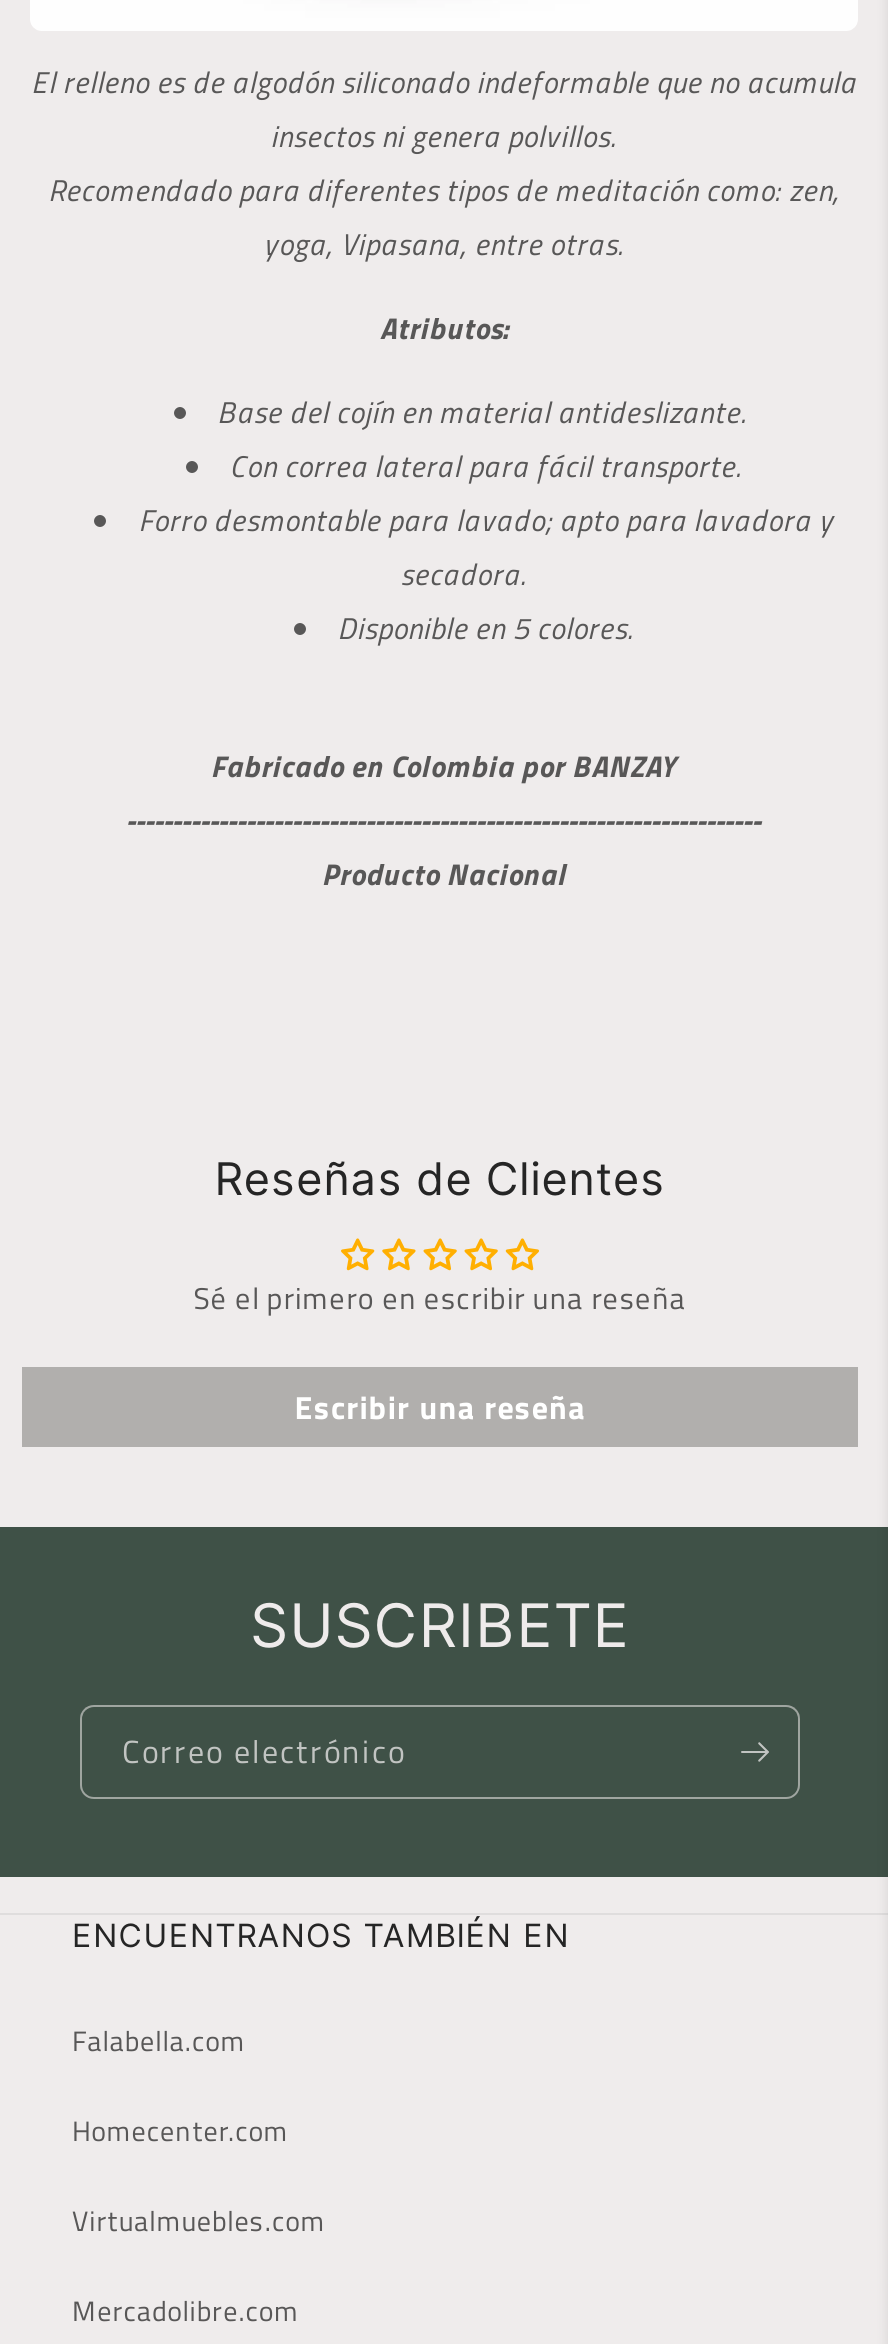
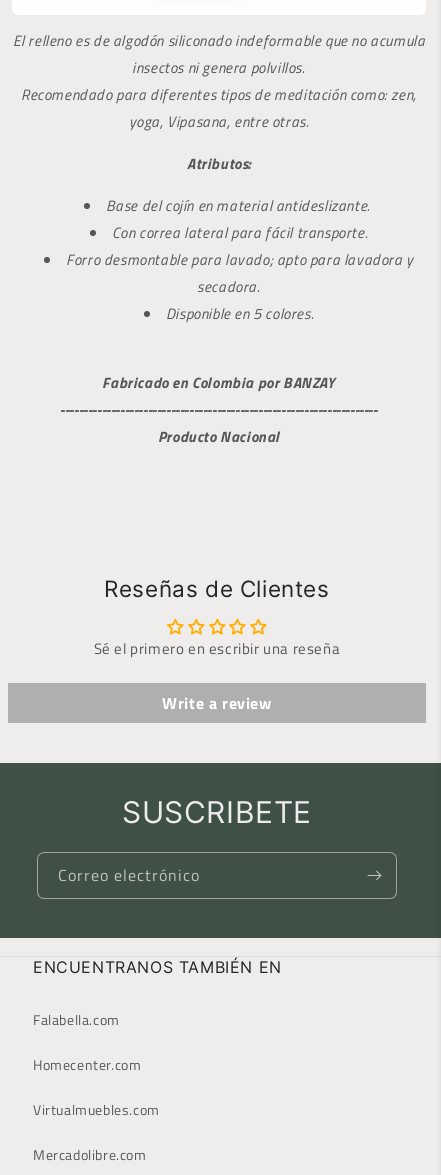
[295,1382,585,1430] Escribir una reseña -> [162,691,272,715] Write a review

